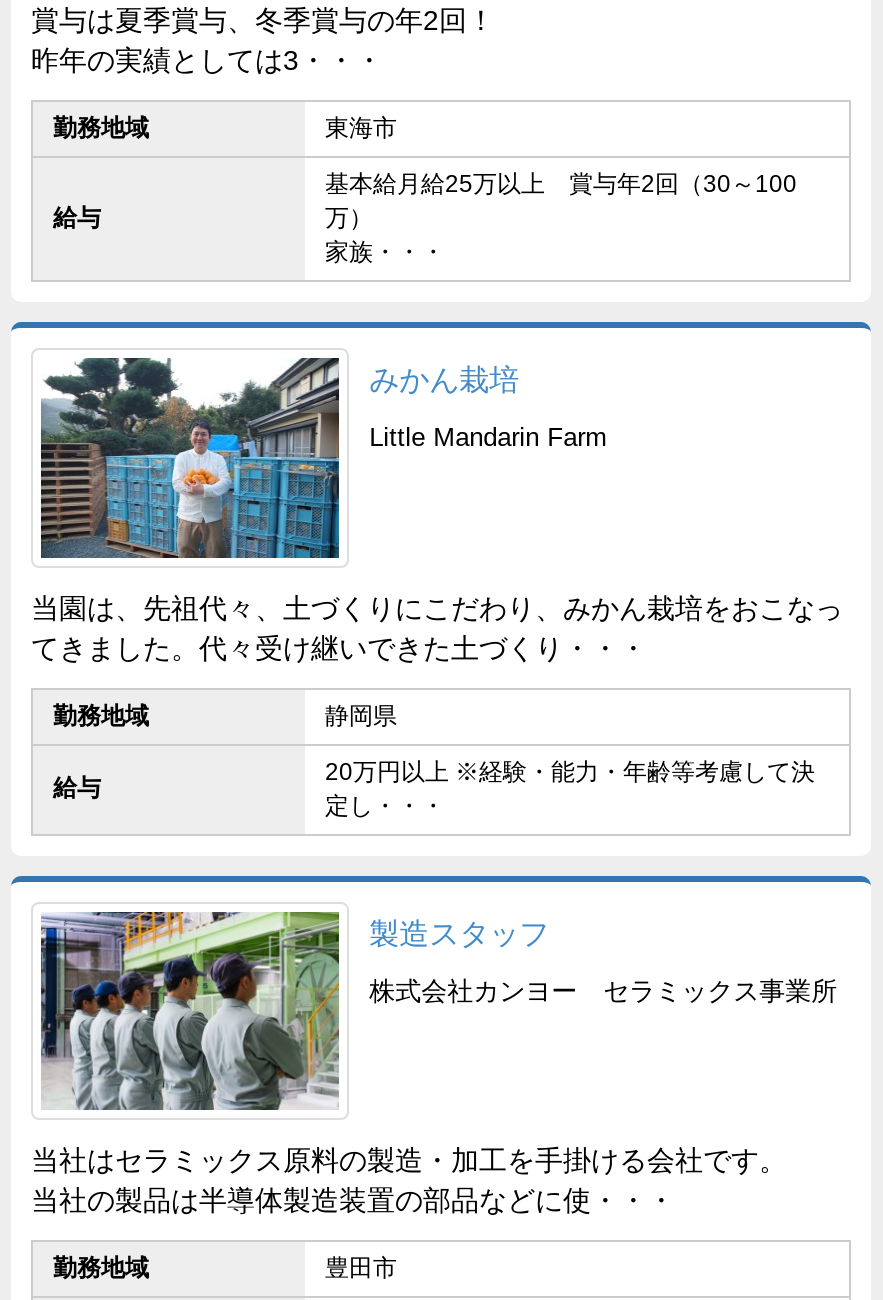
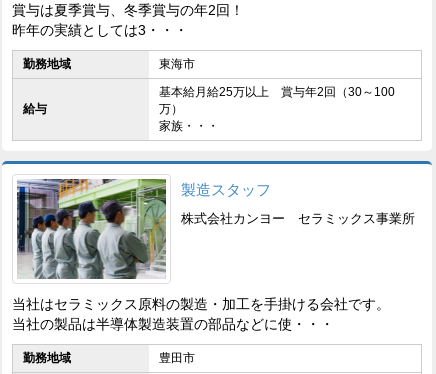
[39,356,607,560] [image] | みかん栽培 | Little Mandarin Farm -> none
[31,592,843,802] 当園は、先祖代々、土づくりにこだわり、みかん栽培をおこなっ | てきました。代々受け継いできた土づくり・・・ | 勤務地域 | 静岡県 | 給与 -> none
[325,758,815,820] 20万円以上 ※経験・能力・年齢等考慮して決 | 定し・・・ -> none

